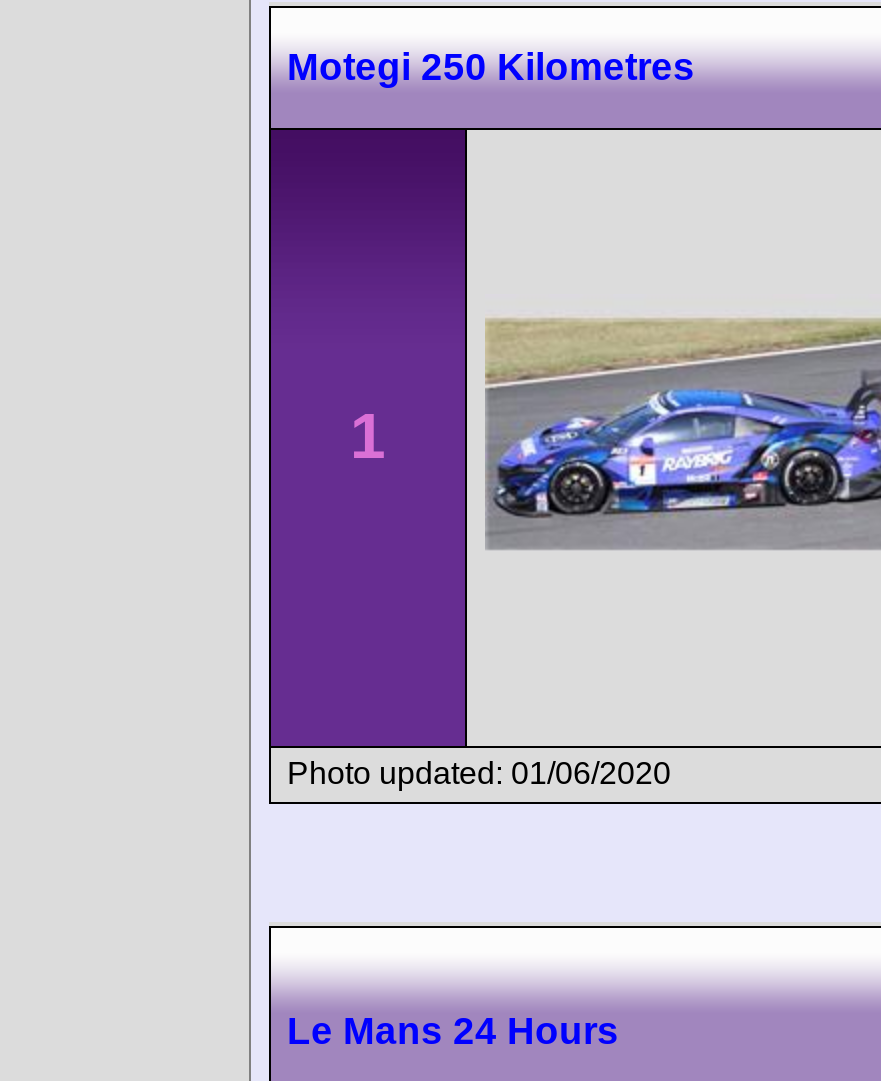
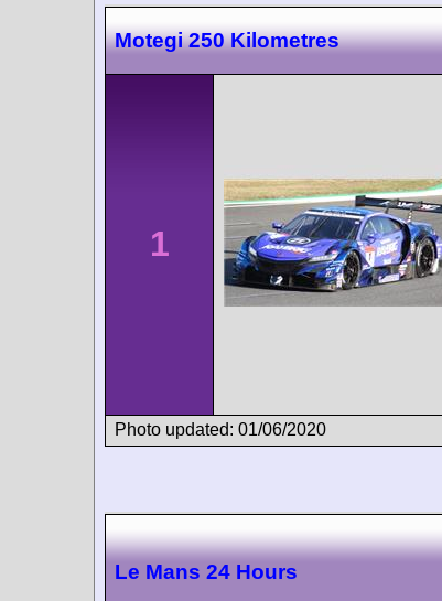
[487,320,875,524] [image] -> [224,181,439,293] [image]

